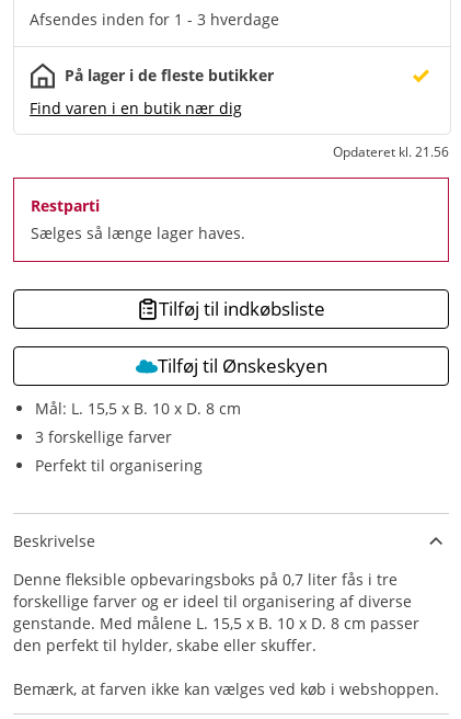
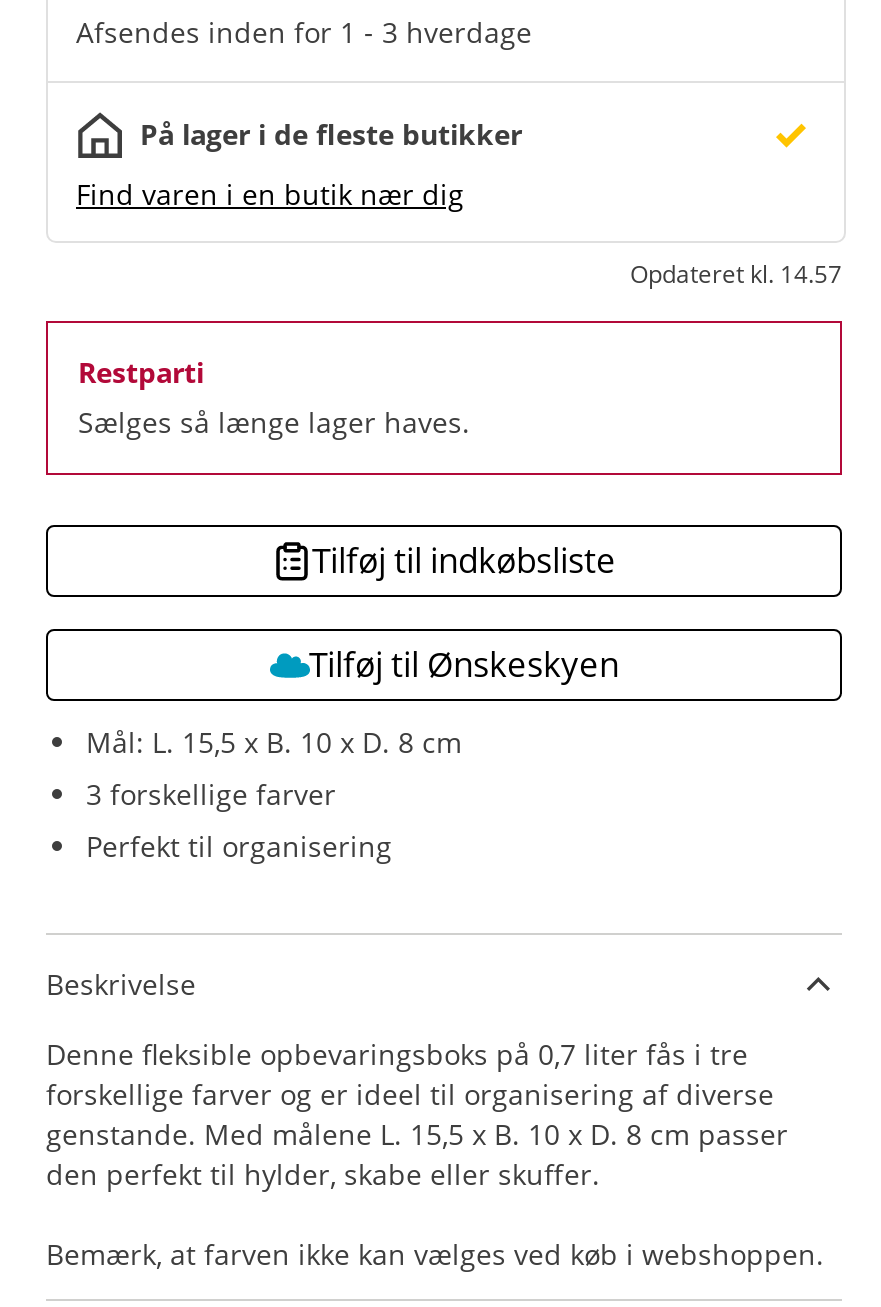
[333,142,449,161] Opdateret kl. 21.56 -> [630,257,842,291] Opdateret kl. 14.57

